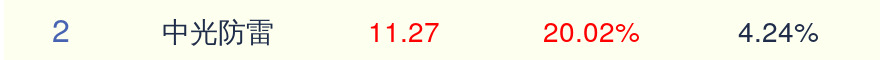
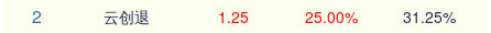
[162,10,818,50] 中光防雷 | 11.27 | 20.02% | 4.24% -> [103,5,455,27] 云创退 | 1.25 | 25.00% | 31.25%

